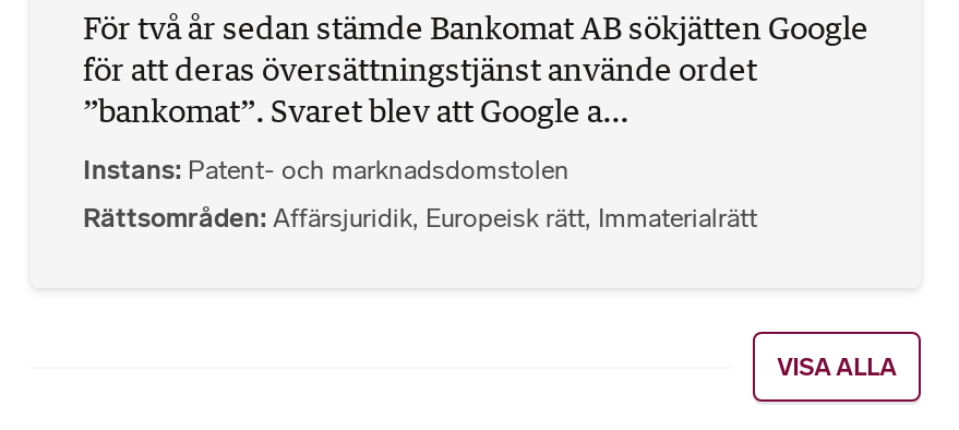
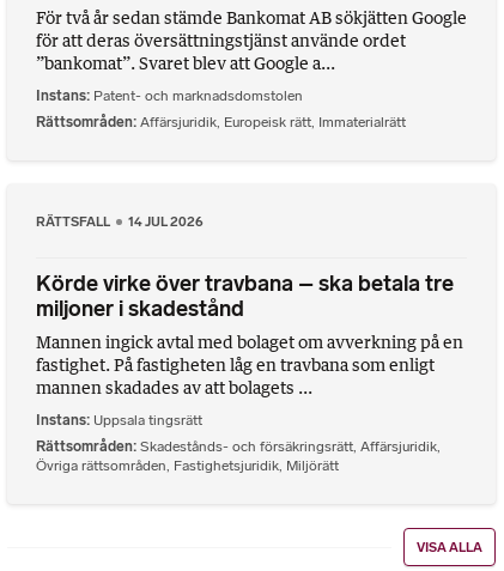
none -> [36,213,463,474] RÄTTSFALL | 14 JUL 2026 | Körde virke över travbana – ska betala tre | miljoner i skadestånd | Mannen ingick avtal med bolaget om avverkning på en | fastighet. På fastigheten låg en travbana som enligt | mannen skadades av att bolagets ... | Instans Uppsala tingsrätt | Rättsområden Skadestånds- och försäkringsrätt, Affärsjuridik, | Övriga rättsområden, Fastighetsjuridik, Miljörätt

